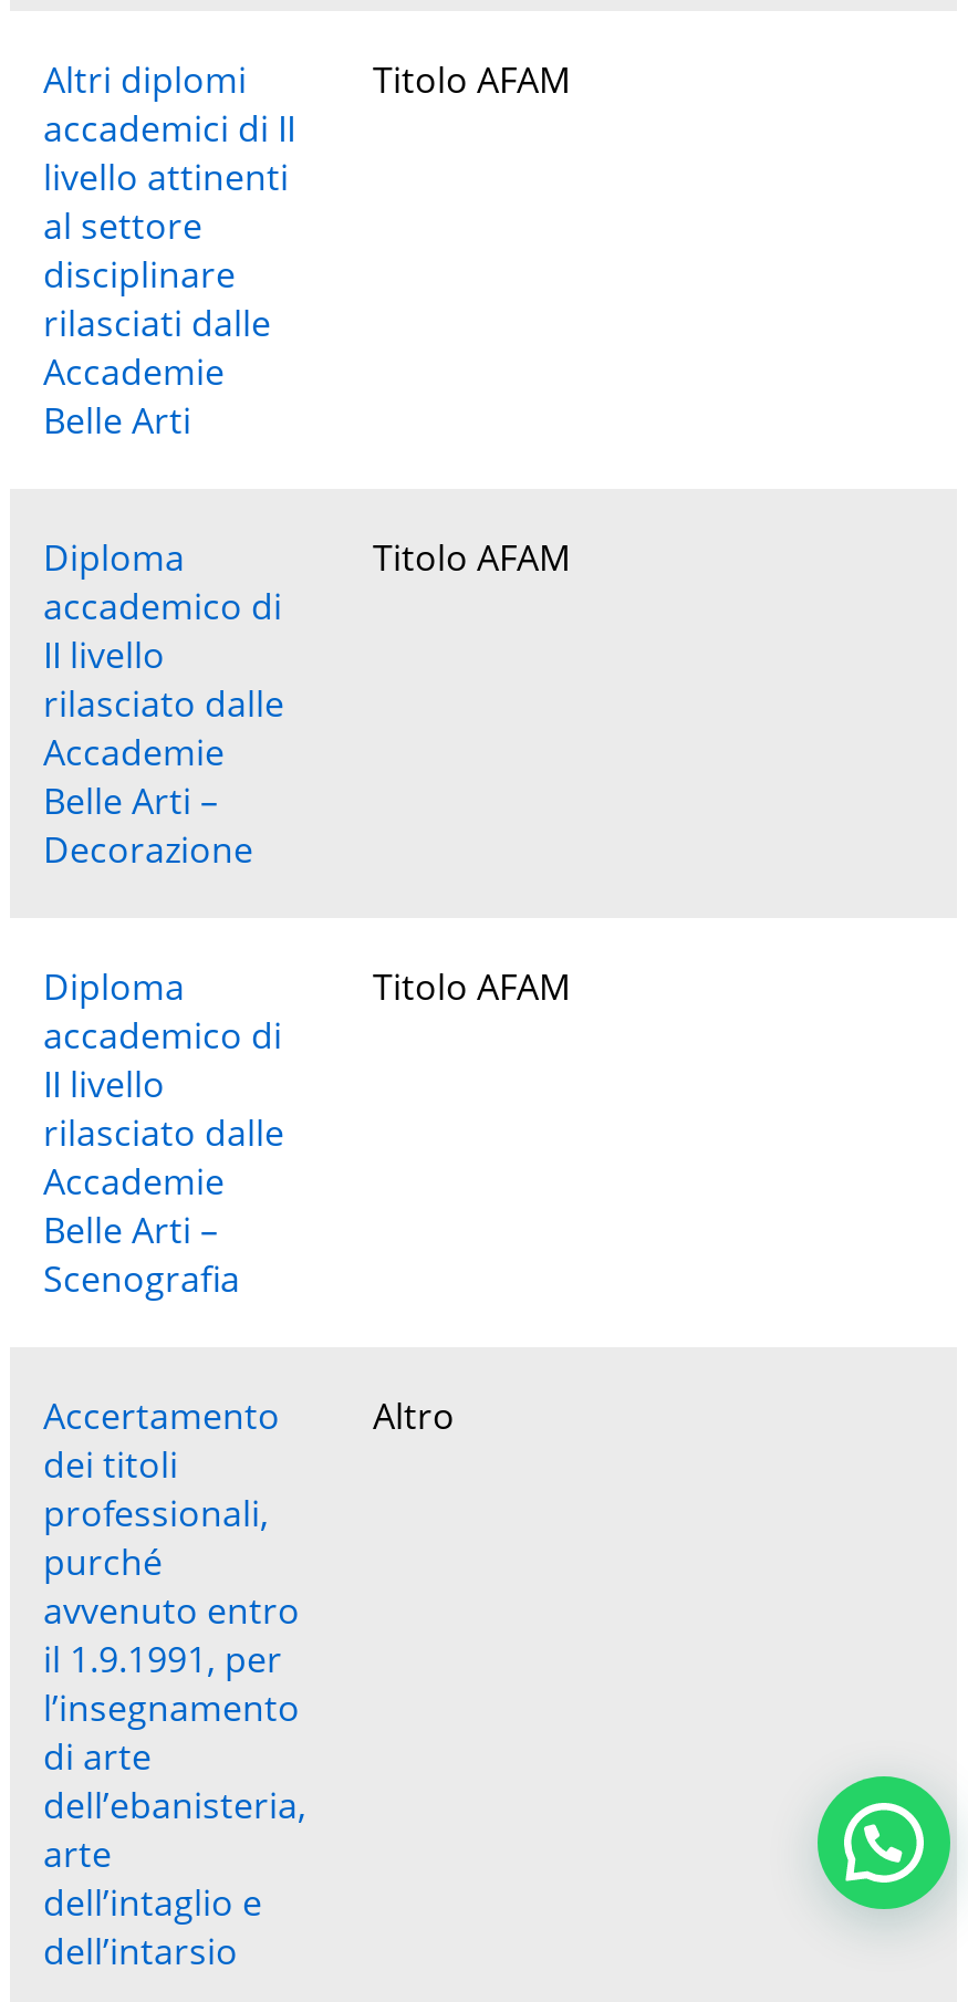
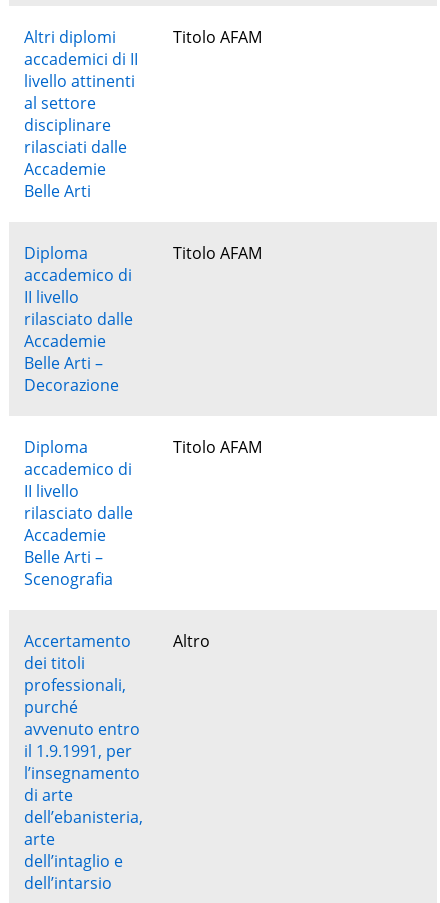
[809,1772,961,1933] [image] -> none

